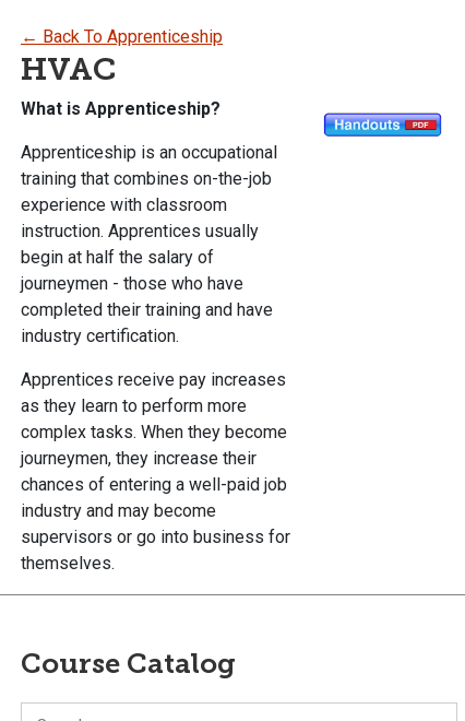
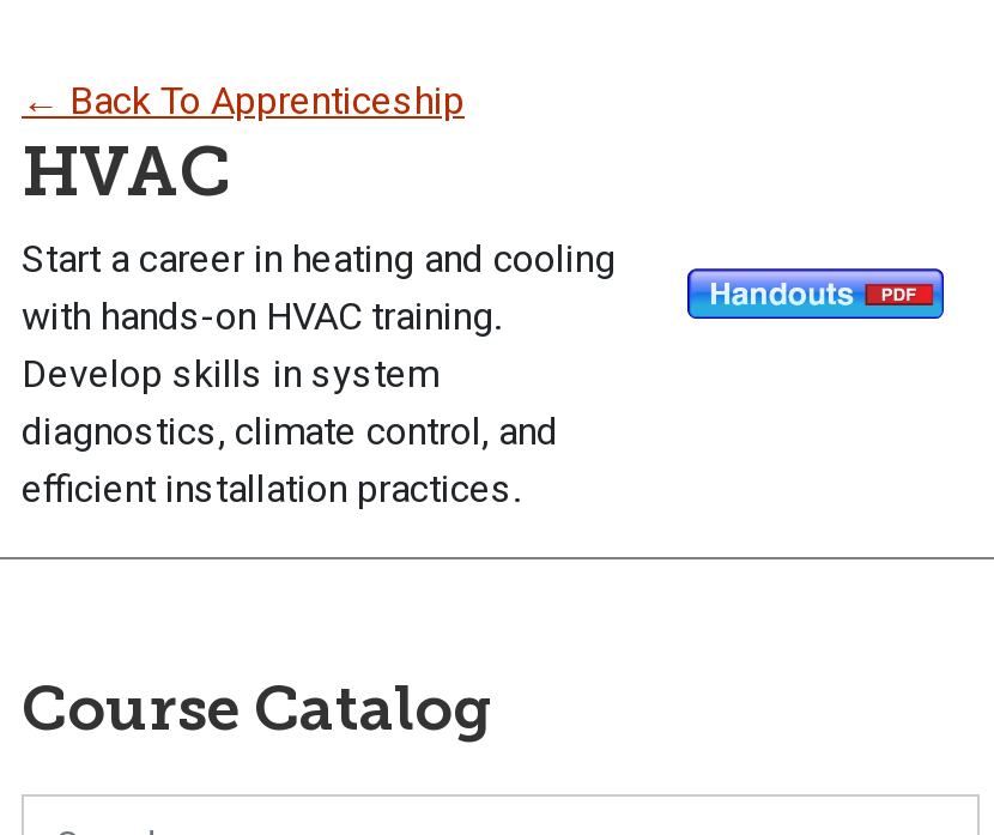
[21,99,290,574] What is Apprenticeship? | Apprenticeship is an occupational | training that combines on-the-job | experience with classroom | instruction. Apprentices usually | begin at half the salary of | journeymen - those who have | completed their training and have | industry certification. | Apprentices receive pay increases | as they learn to perform more | complex tasks. When they become | journeymen, they increase their | chances of entering a well-paid job | industry and may become | supervisors or go into business for | themselves. -> [22,237,616,513] Start a career in heating and cooling | with hands-on HVAC training. | Develop skills in system | diagnostics, climate control, and | efficient installation practices.

